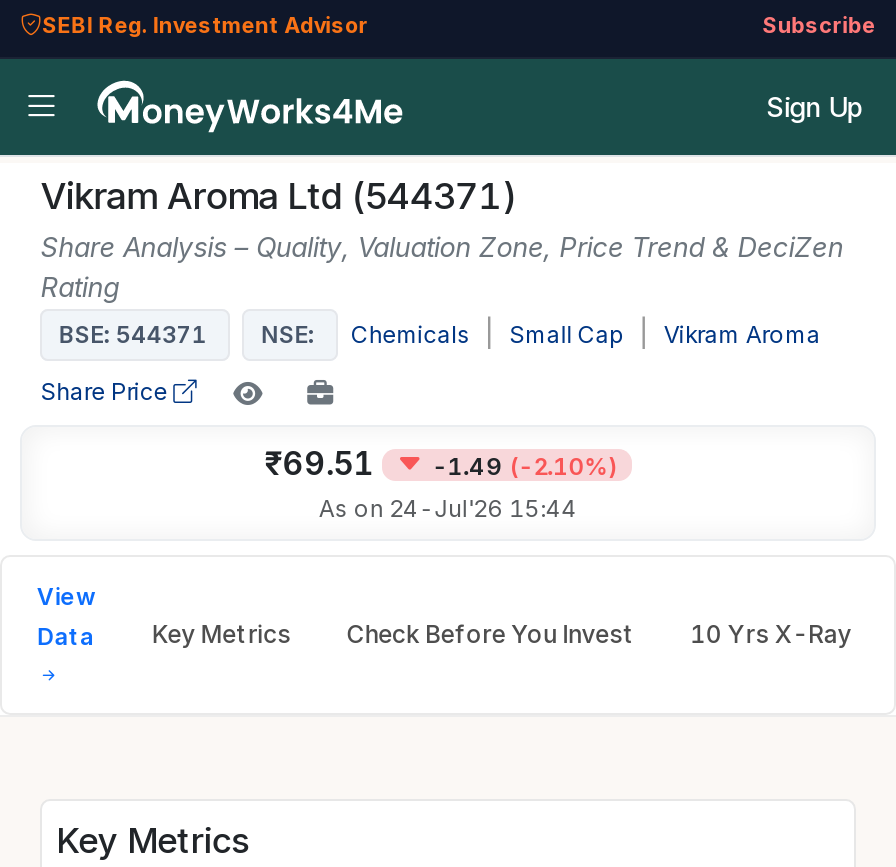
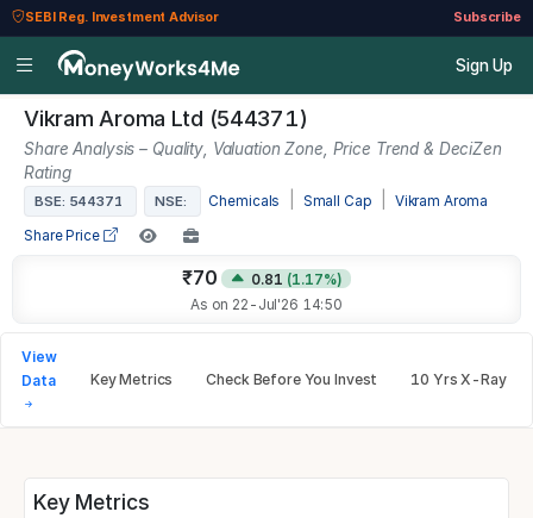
[265,442,383,482] ₹69.51 -> [182,265,222,289] ₹70
[432,452,618,480] -1.49 (-2.10%) -> [251,271,343,288] 0.81 (1.17%)
[319,495,577,523] As on 24-Jul'26 15:44 -> [190,296,343,313] As on 22-Jul'26 14:50

